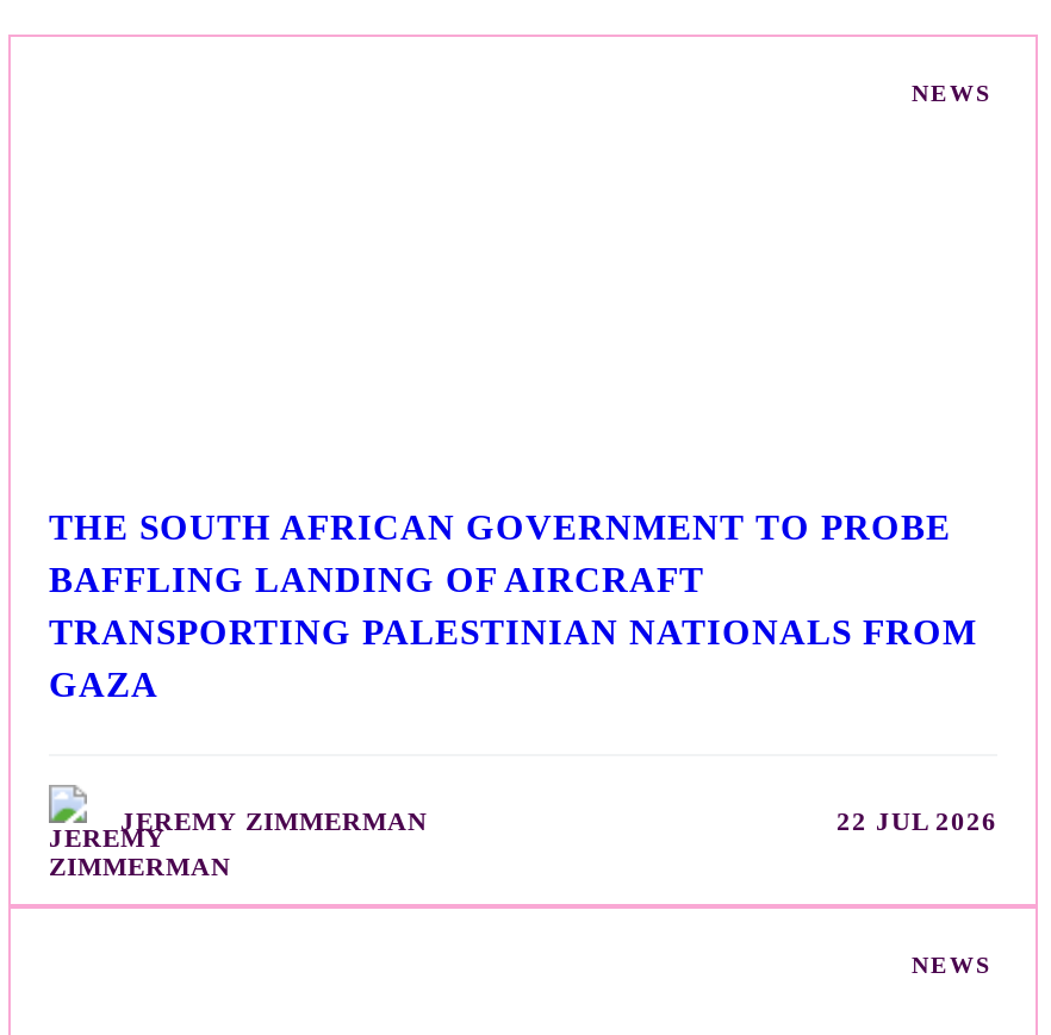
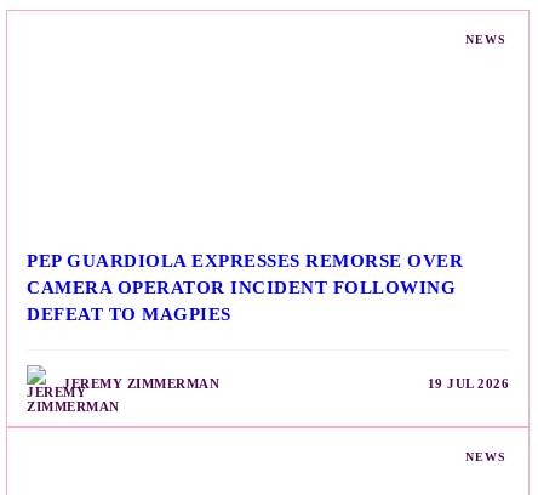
[49,508,977,703] THE SOUTH AFRICAN GOVERNMENT TO PROBE | BAFFLING LANDING OF AIRCRAFT | TRANSPORTING PALESTINIAN NATIONALS FROM | GAZA -> [27,251,463,323] PEP GUARDIOLA EXPRESSES REMORSE OVER | CAMERA OPERATOR INCIDENT FOLLOWING | DEFEAT TO MAGPIES
[837,805,997,834] 22 JUL 2026 -> [427,376,509,390] 19 JUL 2026

